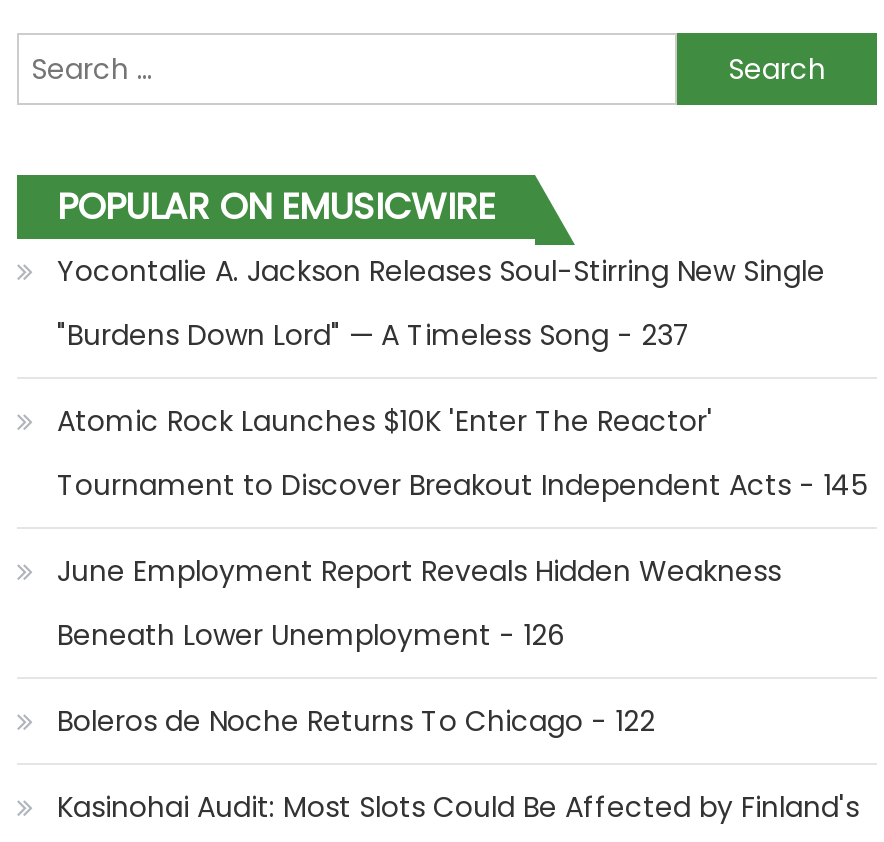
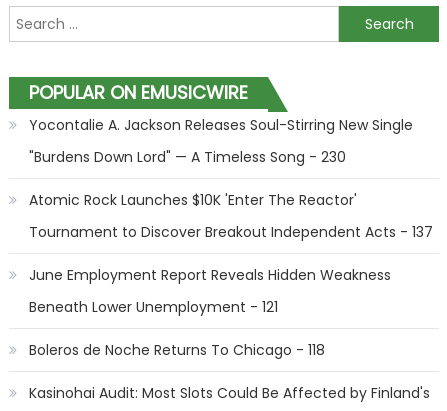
[57,315,691,355] "Burdens Down Lord" — A Timeless Song - 237 -> [29,147,346,167] "Burdens Down Lord" — A Timeless Song - 230
[57,465,867,505] Tournament to Discover Breakout Independent Acts - 145 -> [29,222,433,242] Tournament to Discover Breakout Independent Acts - 137
[57,615,565,655] Beneath Lower Unemployment - 126 -> [29,297,278,317] Beneath Lower Unemployment - 121
[57,701,655,741] Boleros de Noche Returns To Chicago - 122 -> [29,340,325,360] Boleros de Noche Returns To Chicago - 118

